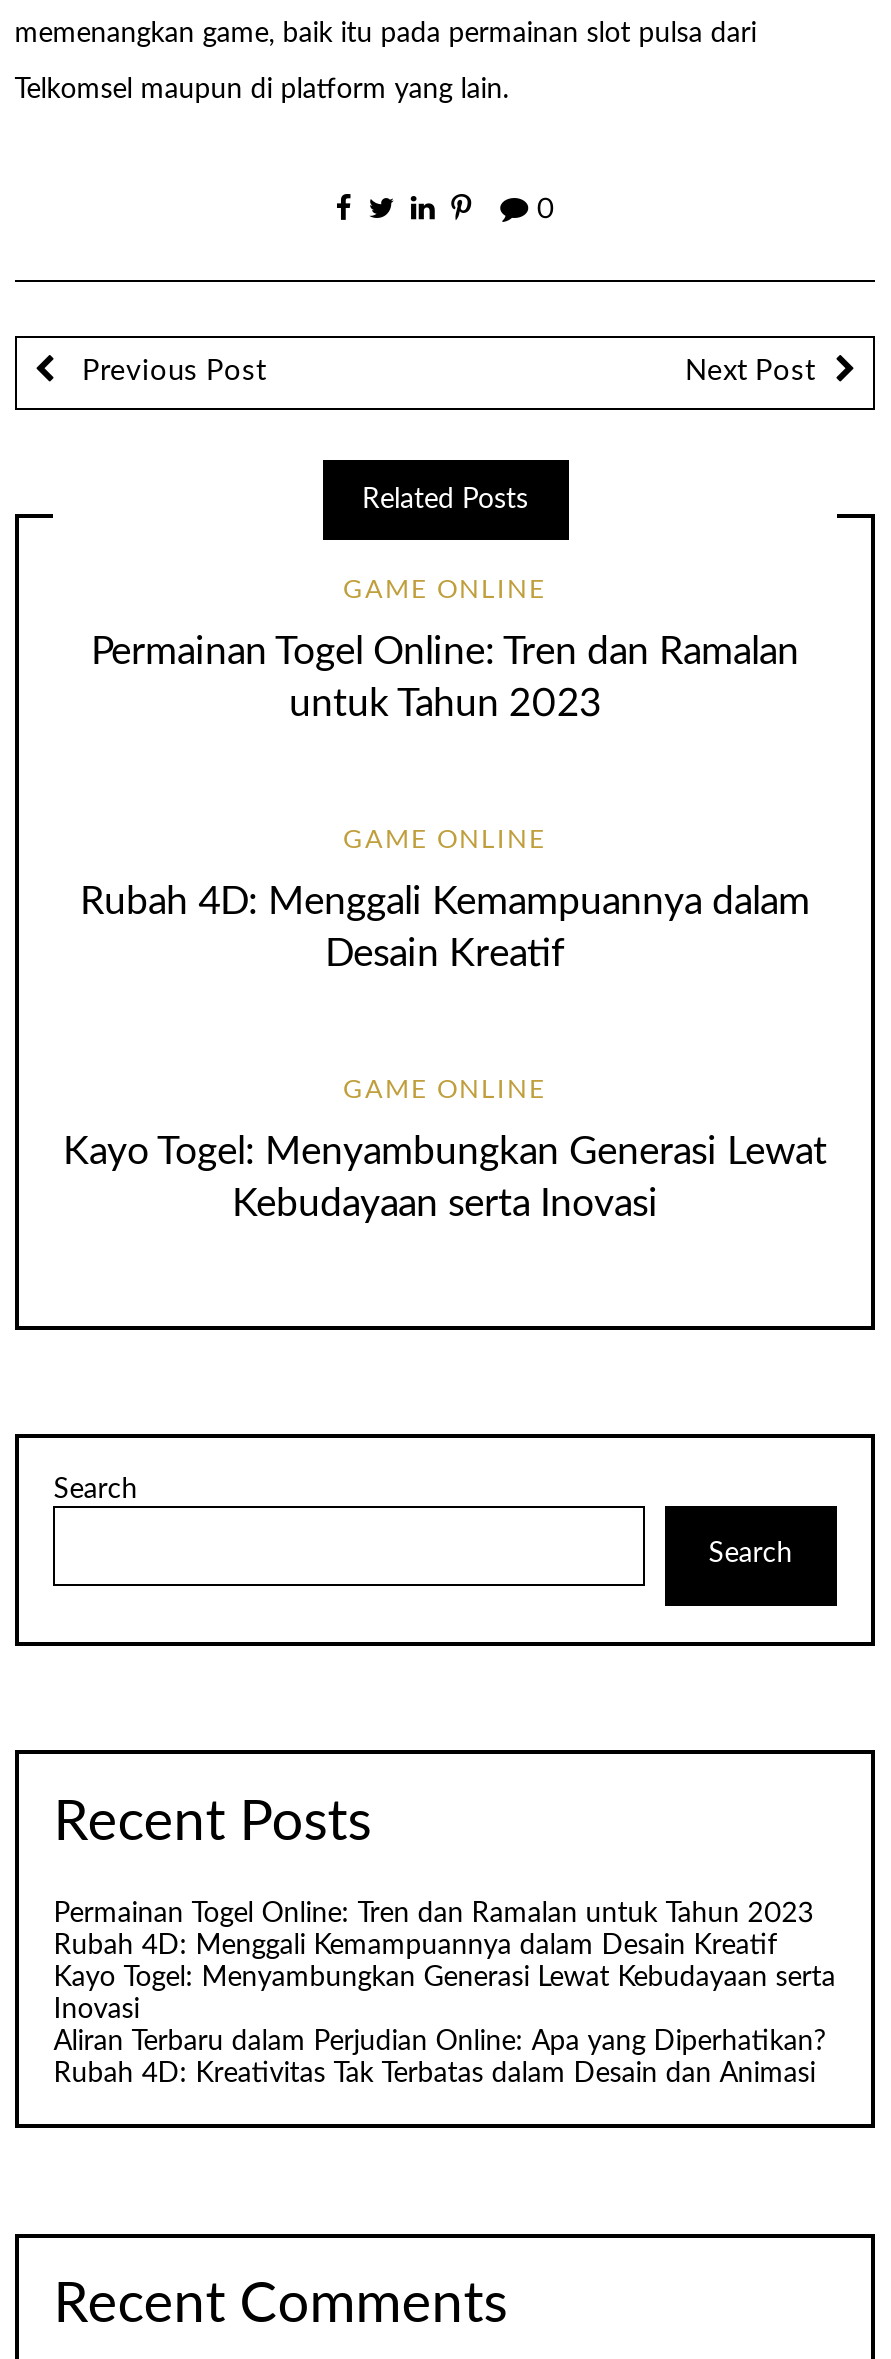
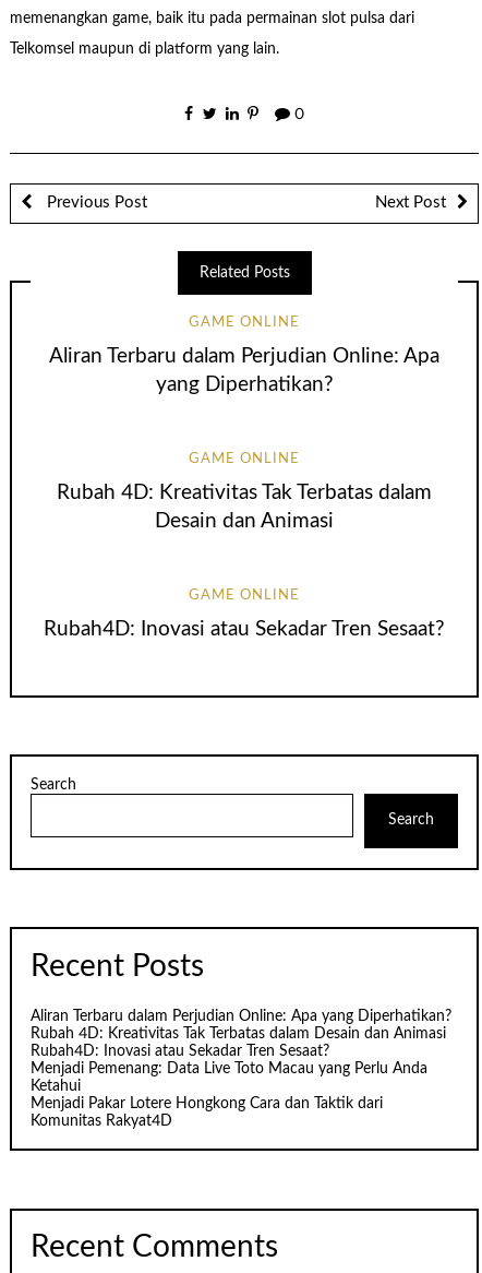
[91,635,799,725] Permainan Togel Online: Tren dan Ramalan | untuk Tahun 2023 -> [49,346,439,396] Aliran Terbaru dalam Perjudian Online: Apa | yang Diperhatikan?
[80,884,810,974] Rubah 4D: Menggali Kemampuannya dalam | Desain Kreatif -> [57,483,432,532] Rubah 4D: Kreativitas Tak Terbatas dalam | Desain dan Animasi
[63,1134,827,1224] Kayo Togel: Menyambungkan Generasi Lewat | Kebudayaan serta Inovasi -> [44,619,445,640] Rubah4D: Inovasi atau Sekadar Tren Sesaat?
moved [53,1475,793,1849] -> [31,777,434,981]: Search | Search | Recent Posts
[53,1899,835,2023] Permainan Togel Online: Tren dan Ramalan untuk Tahun 2023 | Rubah 4D: Menggali Kemampuannya dalam Desain Kreatif | Kayo Togel: Menyambungkan Generasi Lewat Kebudayaan serta | Inovasi -> none
moved [53,2027,825,2087] -> [31,1008,452,1041]: Aliran Terbaru dalam Perjudian Online: Apa yang Diperhatikan? | Rubah 4D: Kreativitas Tak Terbatas dalam Desain dan Animasi
none -> [31,1043,428,1128] Rubah4D: Inovasi atau Sekadar Tren Sesaat? | Menjadi Pemenang: Data Live Toto Macau yang Perlu Anda | Ketahui | Menjadi Pakar Lotere Hongkong Cara dan Taktik dari | Komunitas Rakyat4D

